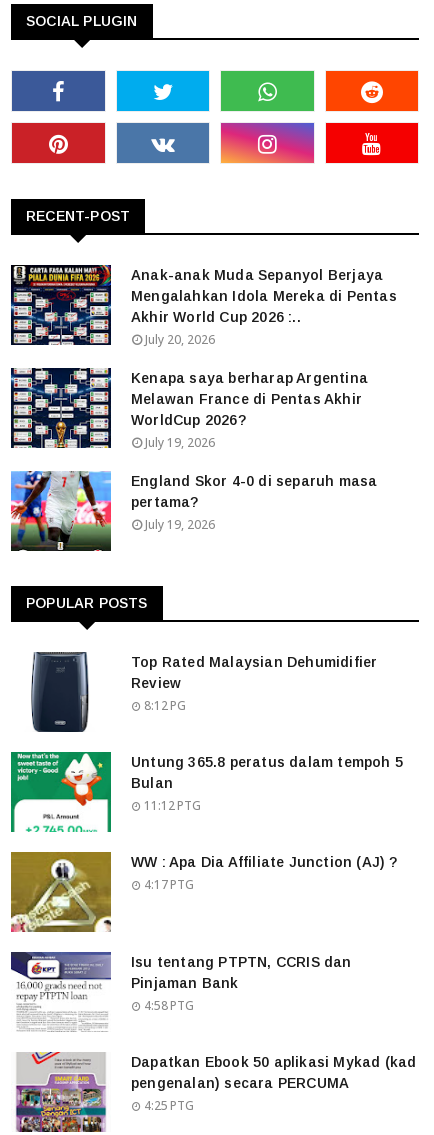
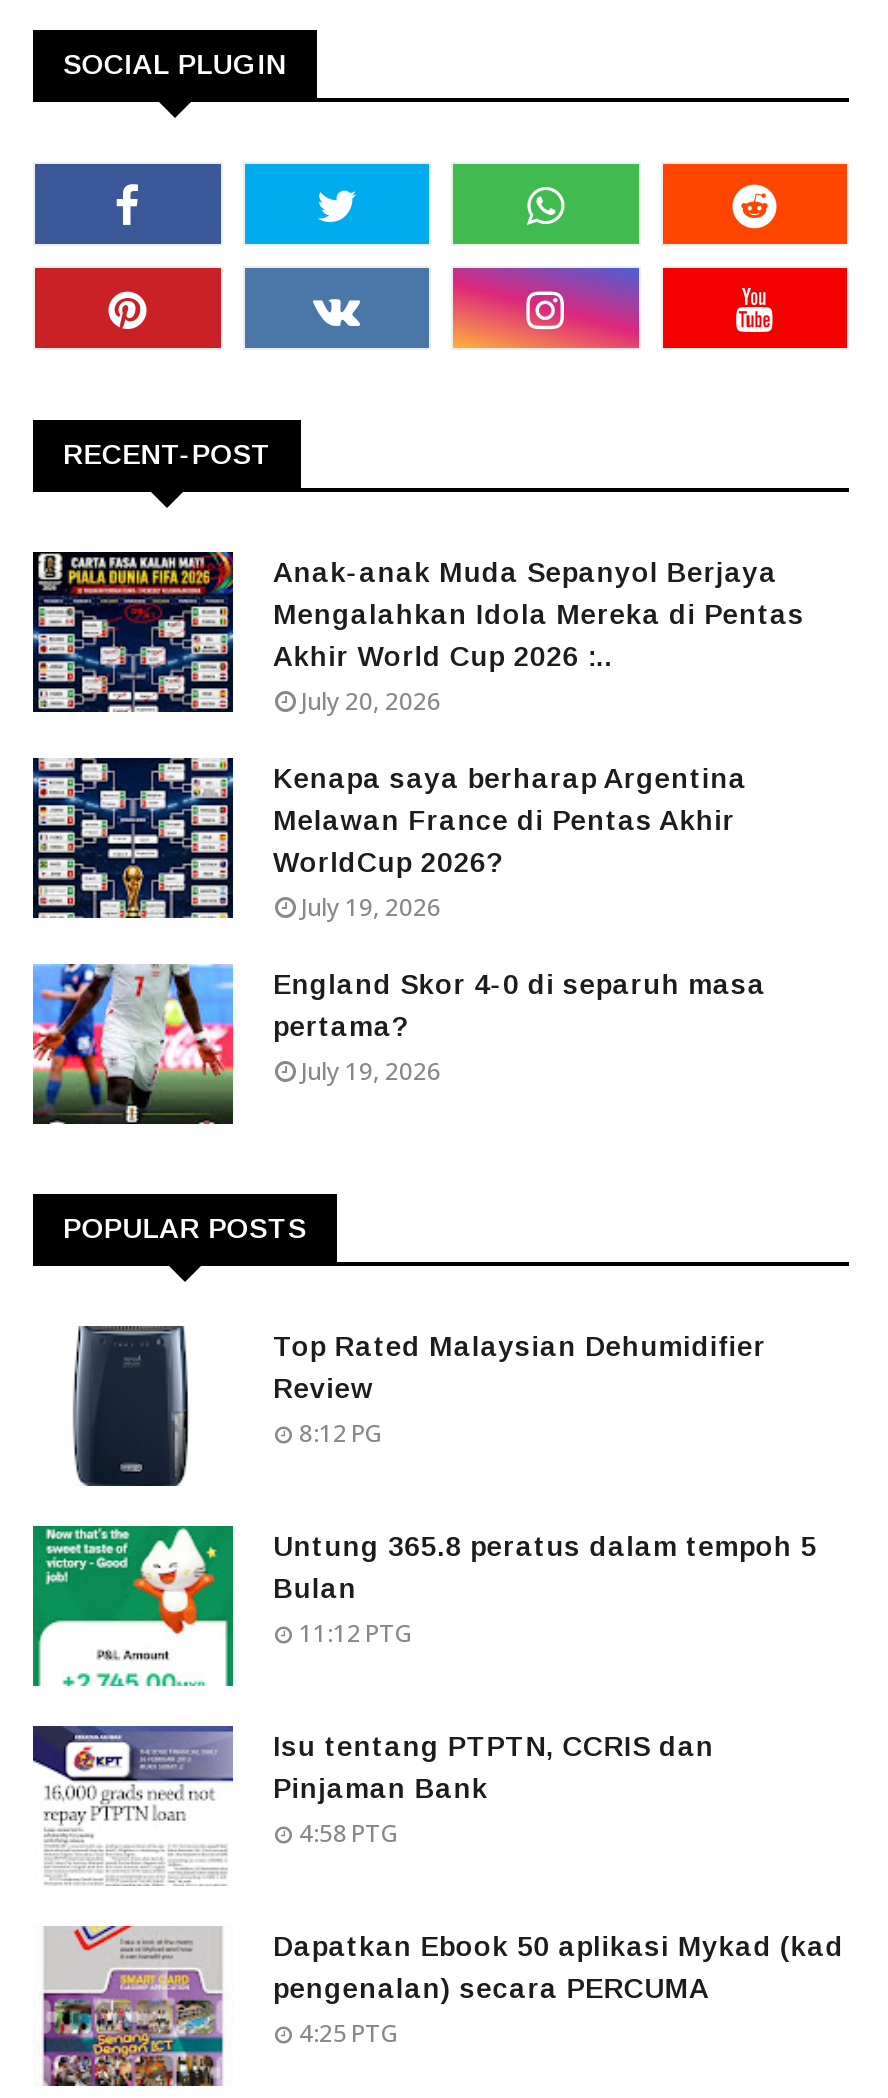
[10,851,398,933] [image] | WW : Apa Dia Affiliate Junction (AJ) ? | 4:17 PTG -> none

